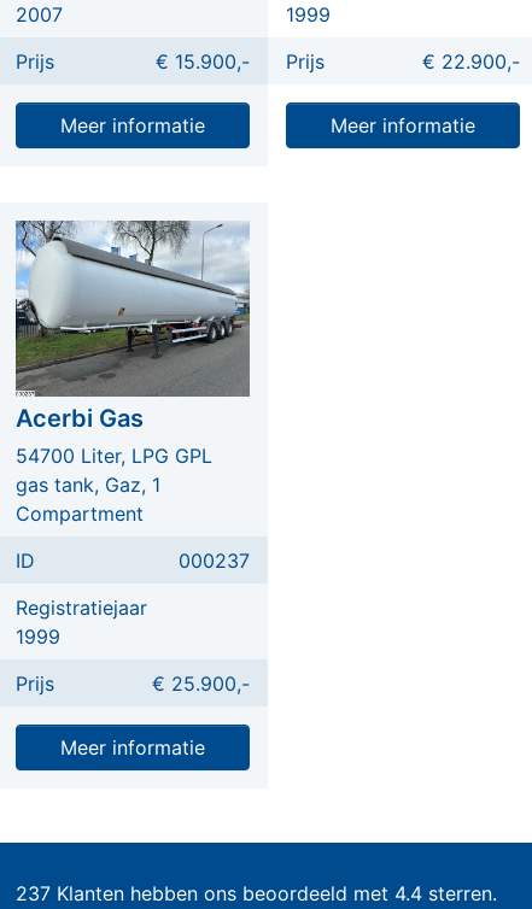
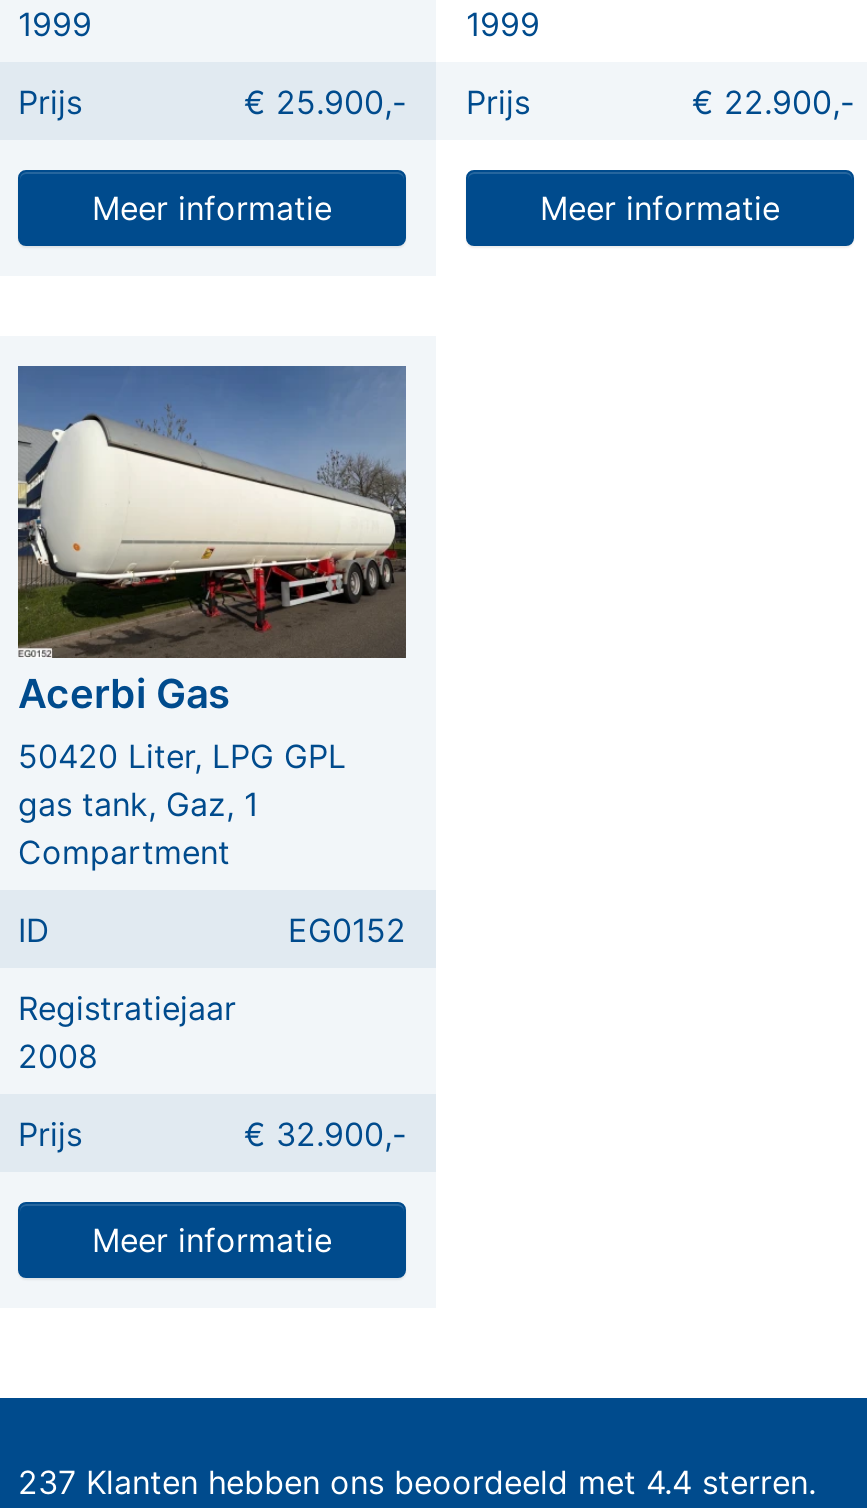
[16,2,63,26] 2007 -> [18,4,92,44] 1999
[156,49,325,73] € 15.900,- Prijs -> [244,82,530,122] € 25.900,- Prijs
[16,221,251,467] [image] | 54700 Liter, LPG GPL -> [18,364,408,775] [image] | 50420 Liter, LPG GPL
[179,548,250,572] 000237 -> [288,909,406,949] EG0152
[16,624,60,648] 1999 -> [18,1035,98,1075] 2008
[152,671,250,695] € 25.900,- -> [244,1113,406,1153] € 32.900,-

